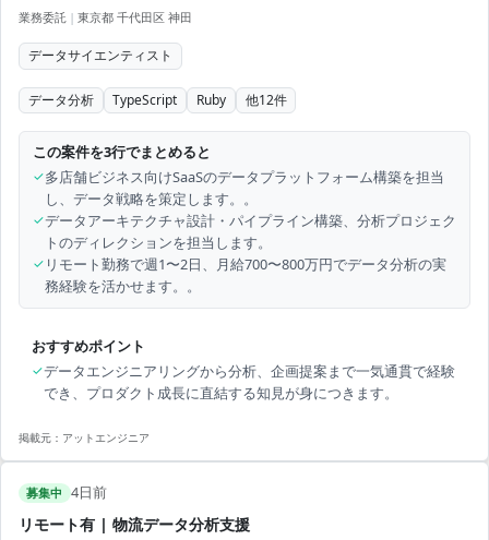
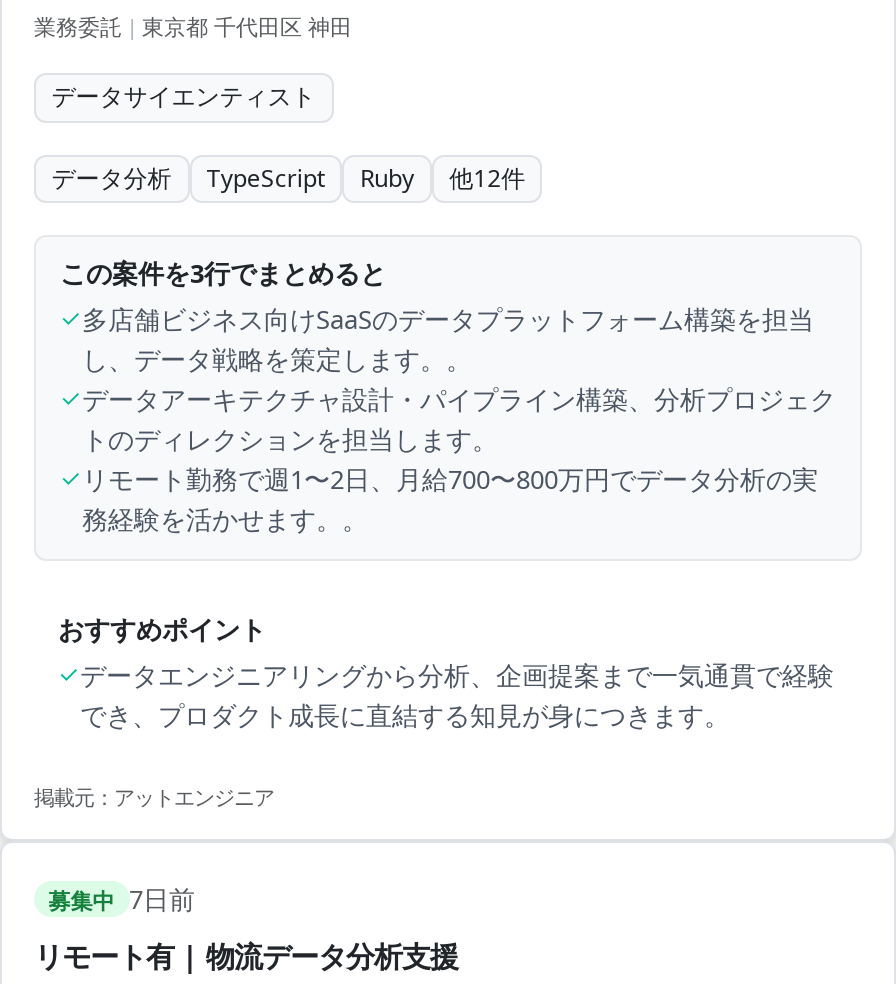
[27,483,106,502] 募集中 4日前 -> [49,880,195,916] 募集中 7日前

